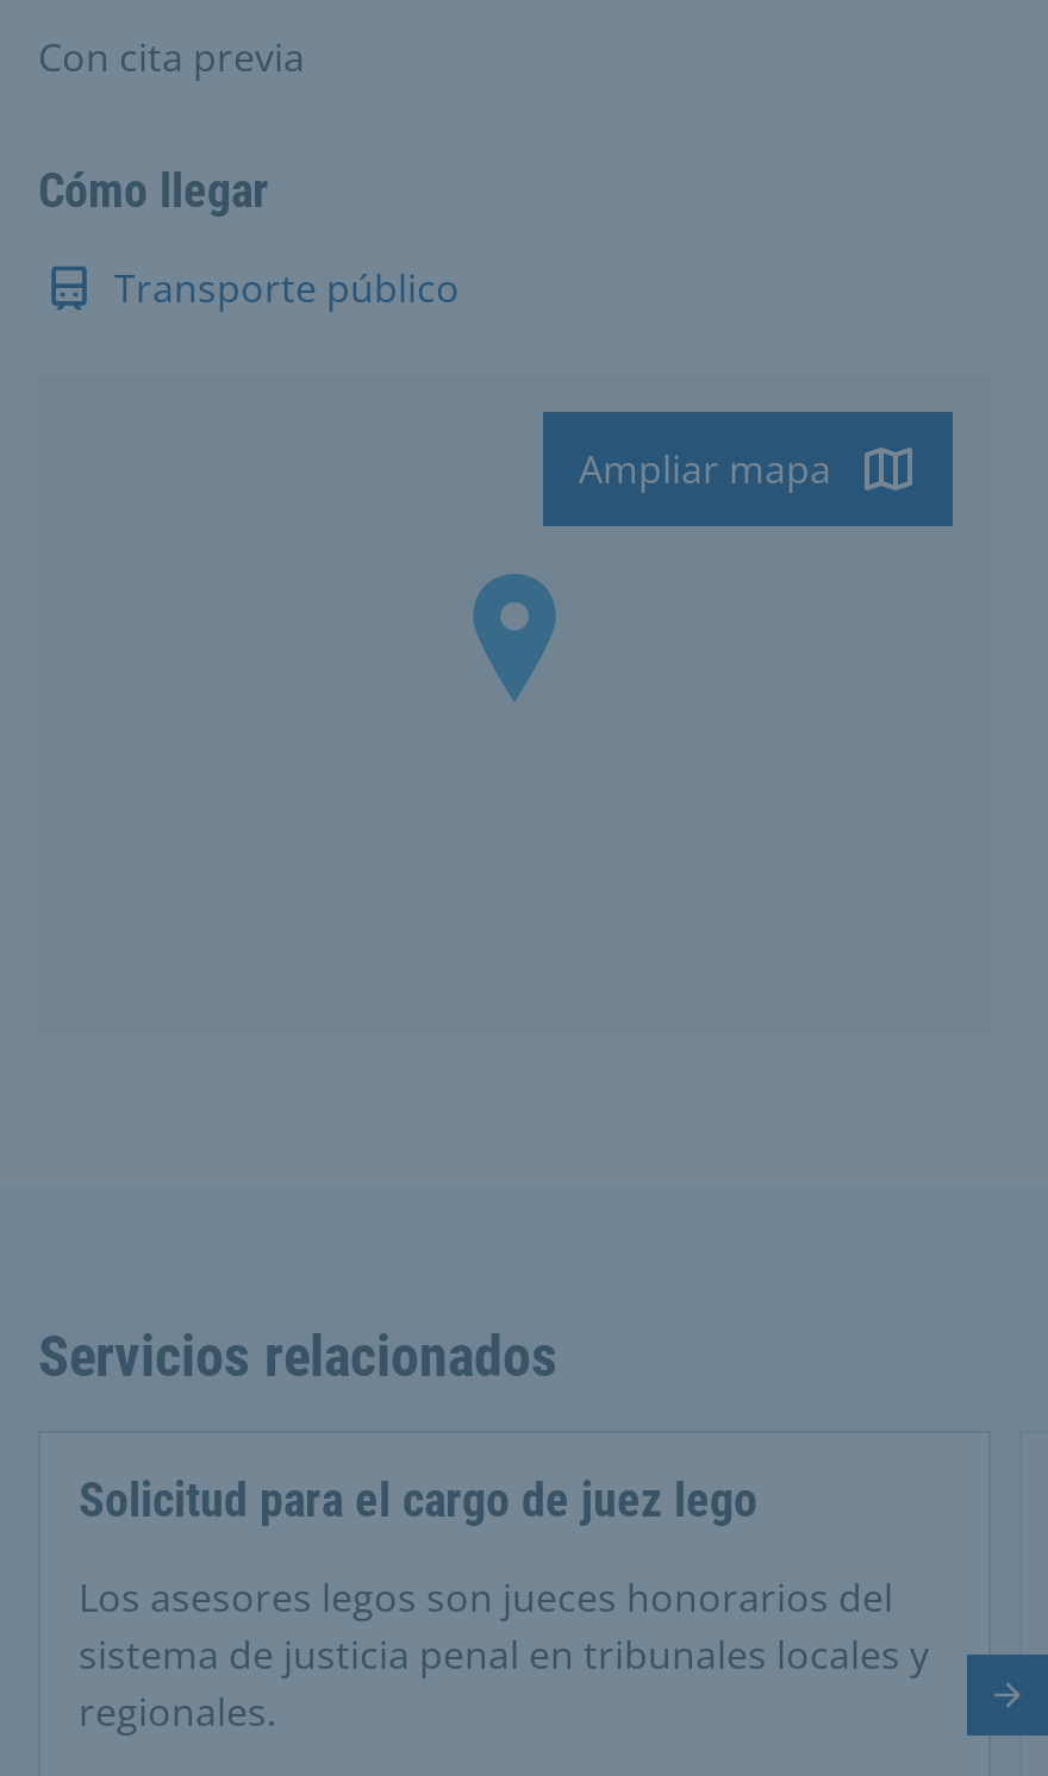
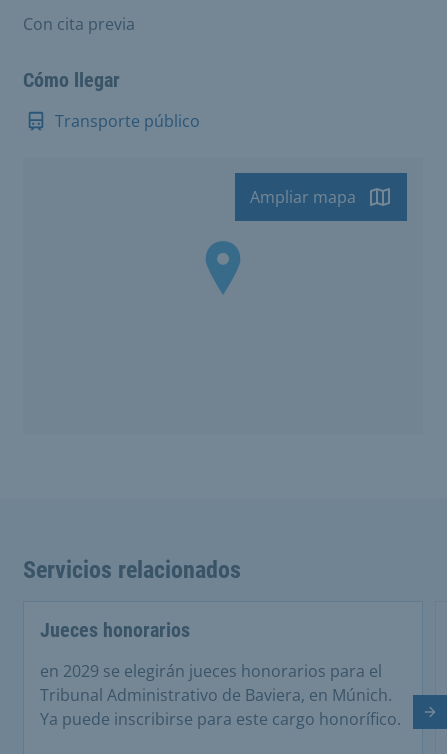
[79,1471,757,1528] Solicitud para el cargo de juez lego -> [40,618,190,642] Jueces honorarios
[79,1571,929,1737] Los asesores legos son jueces honorarios del | sistema de justicia penal en tribunales locales y | regionales. -> [40,660,401,730] en 2029 se elegirán jueces honorarios para el | Tribunal Administrativo de Baviera, en Múnich. | Ya puede inscribirse para este cargo honorífico.

